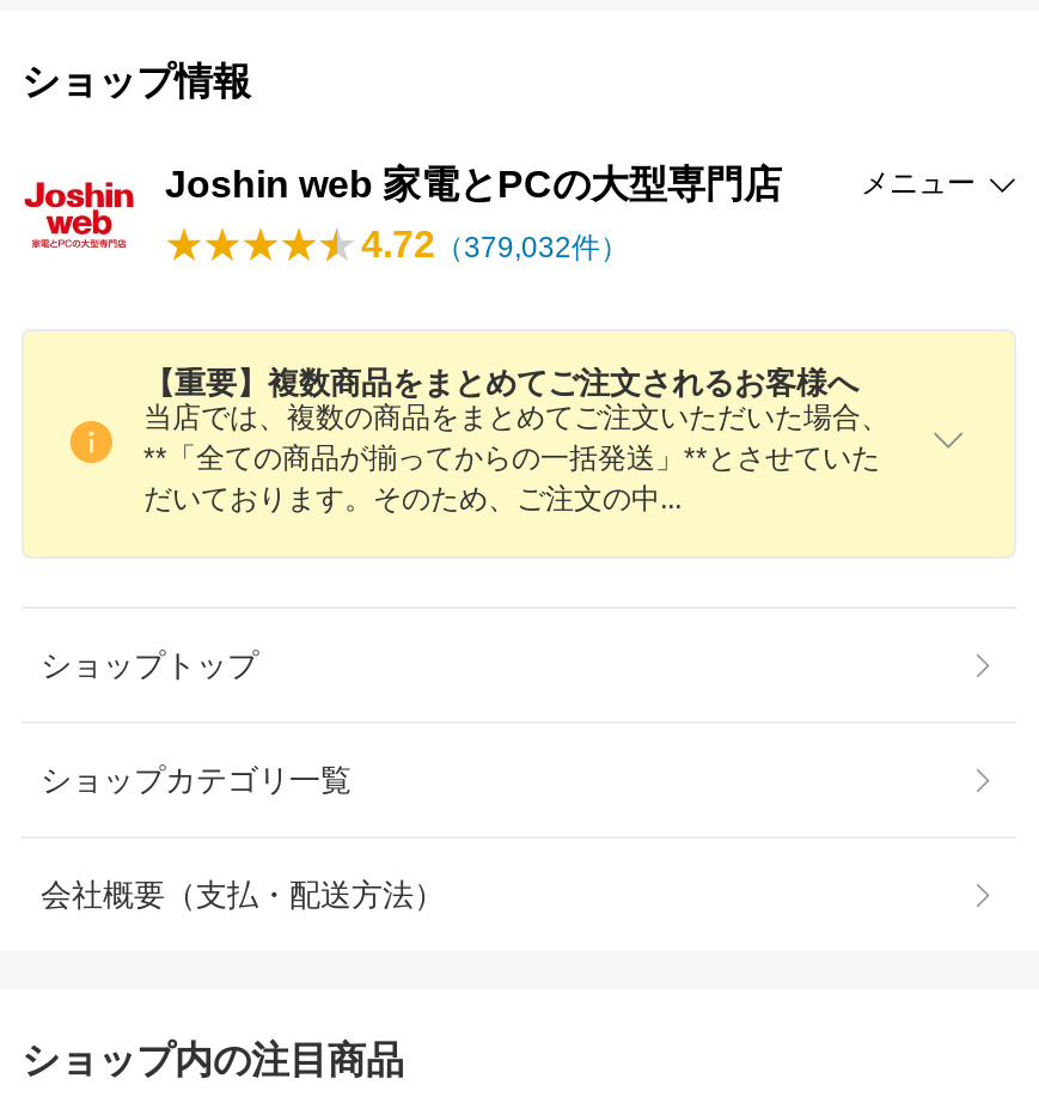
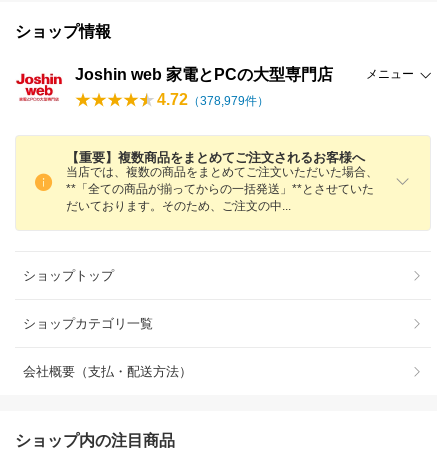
[361,224,629,265] 4.72（379,032件） -> [157,91,269,108] 4.72（378,979件）

